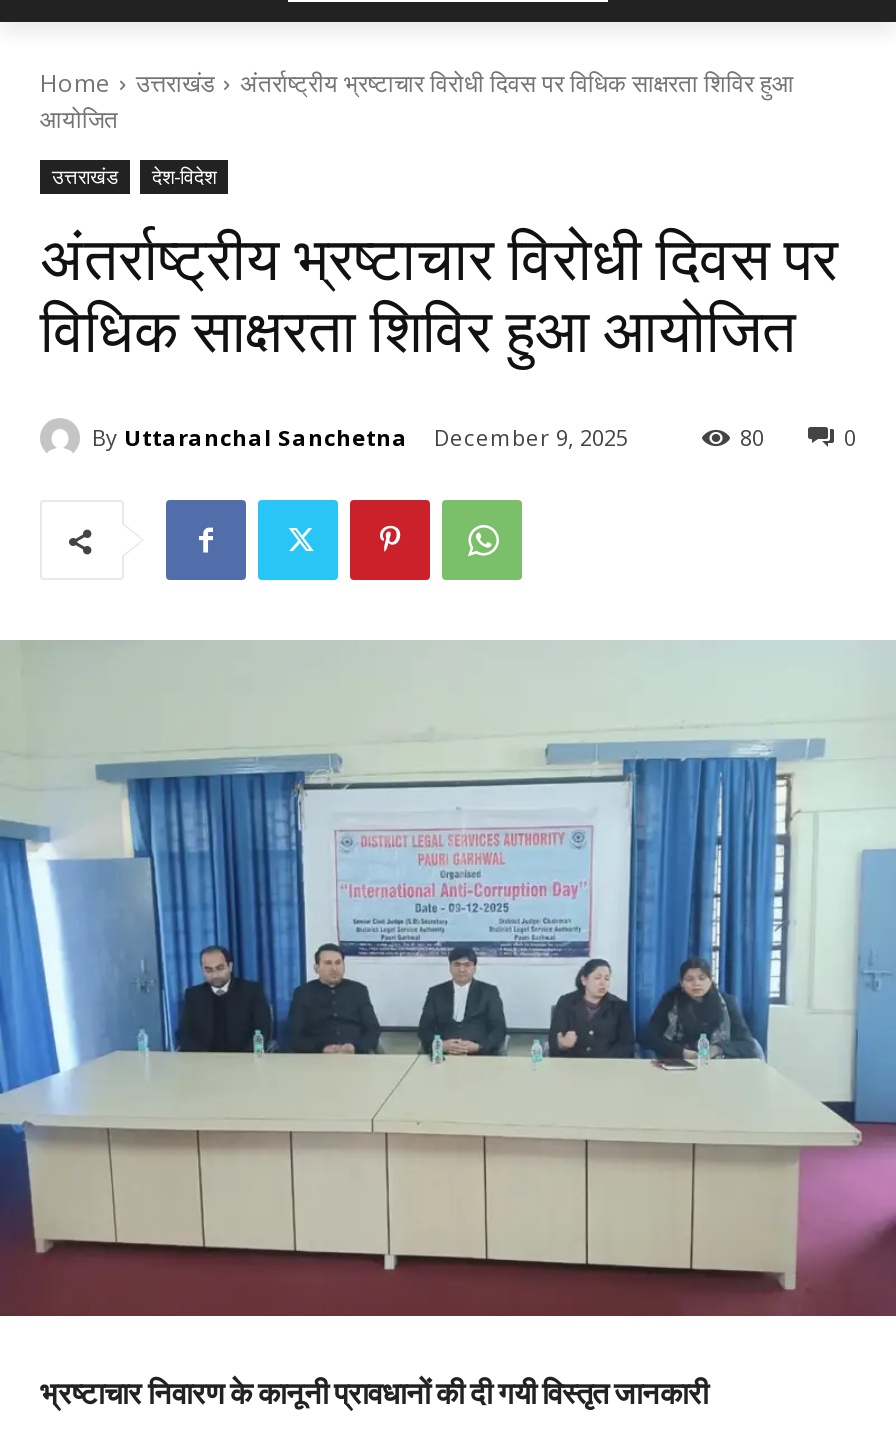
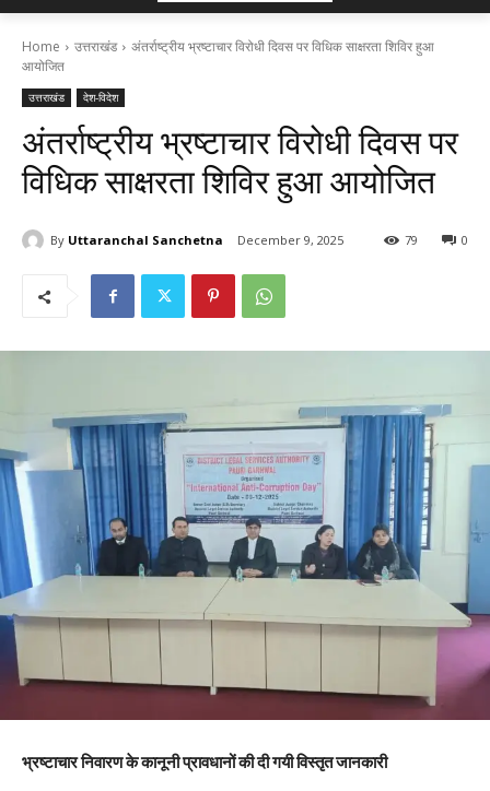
[740,423,764,453] 80 -> [405,232,418,248] 79

